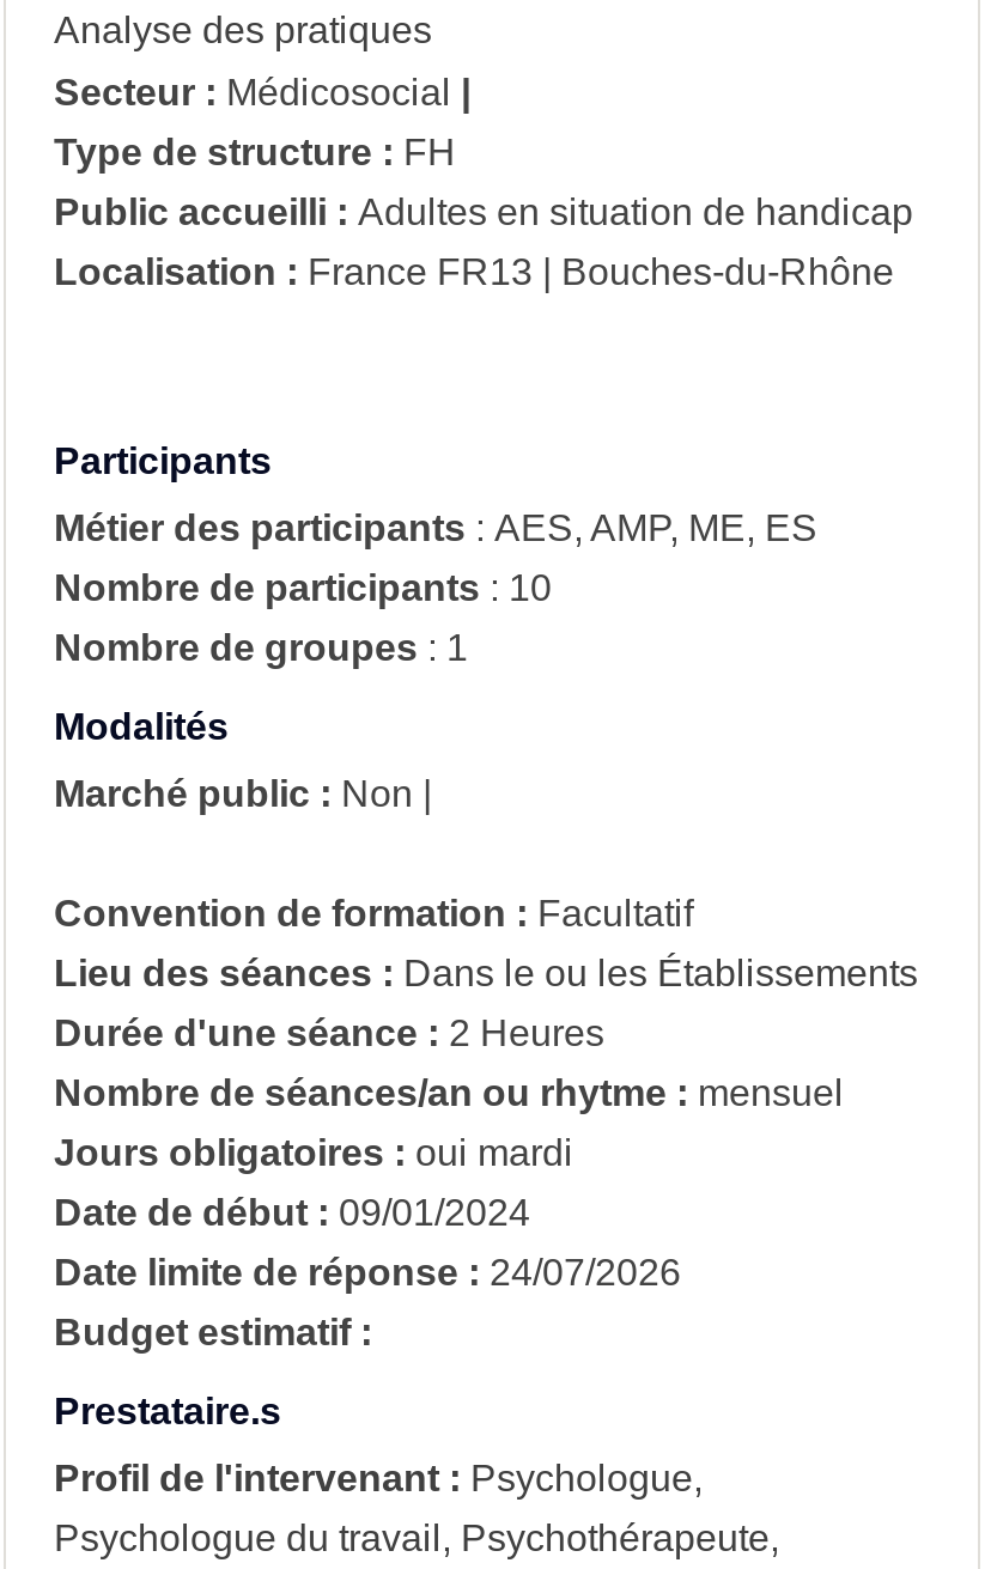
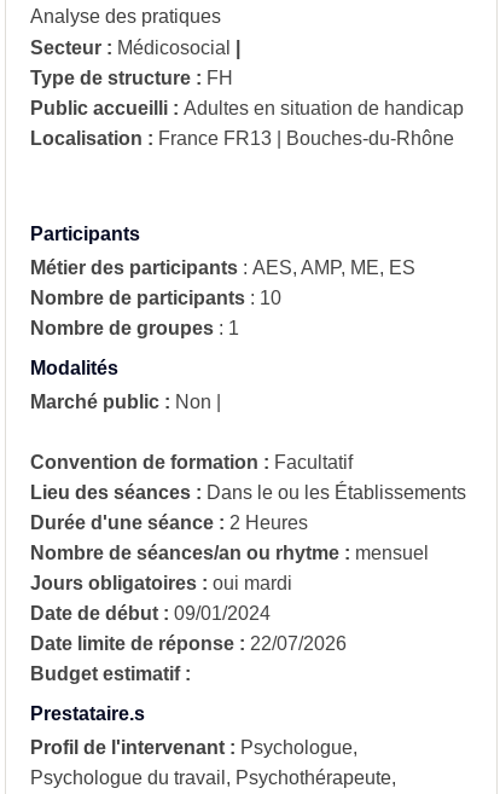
[54,1251,681,1292] Date limite de réponse : 24/07/2026 -> [30,633,347,654] Date limite de réponse : 22/07/2026

